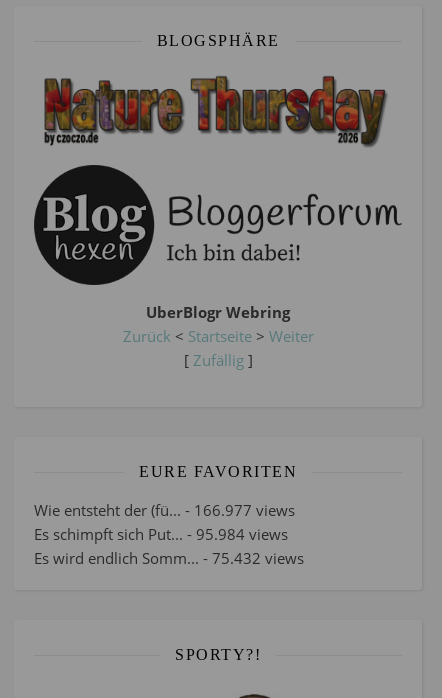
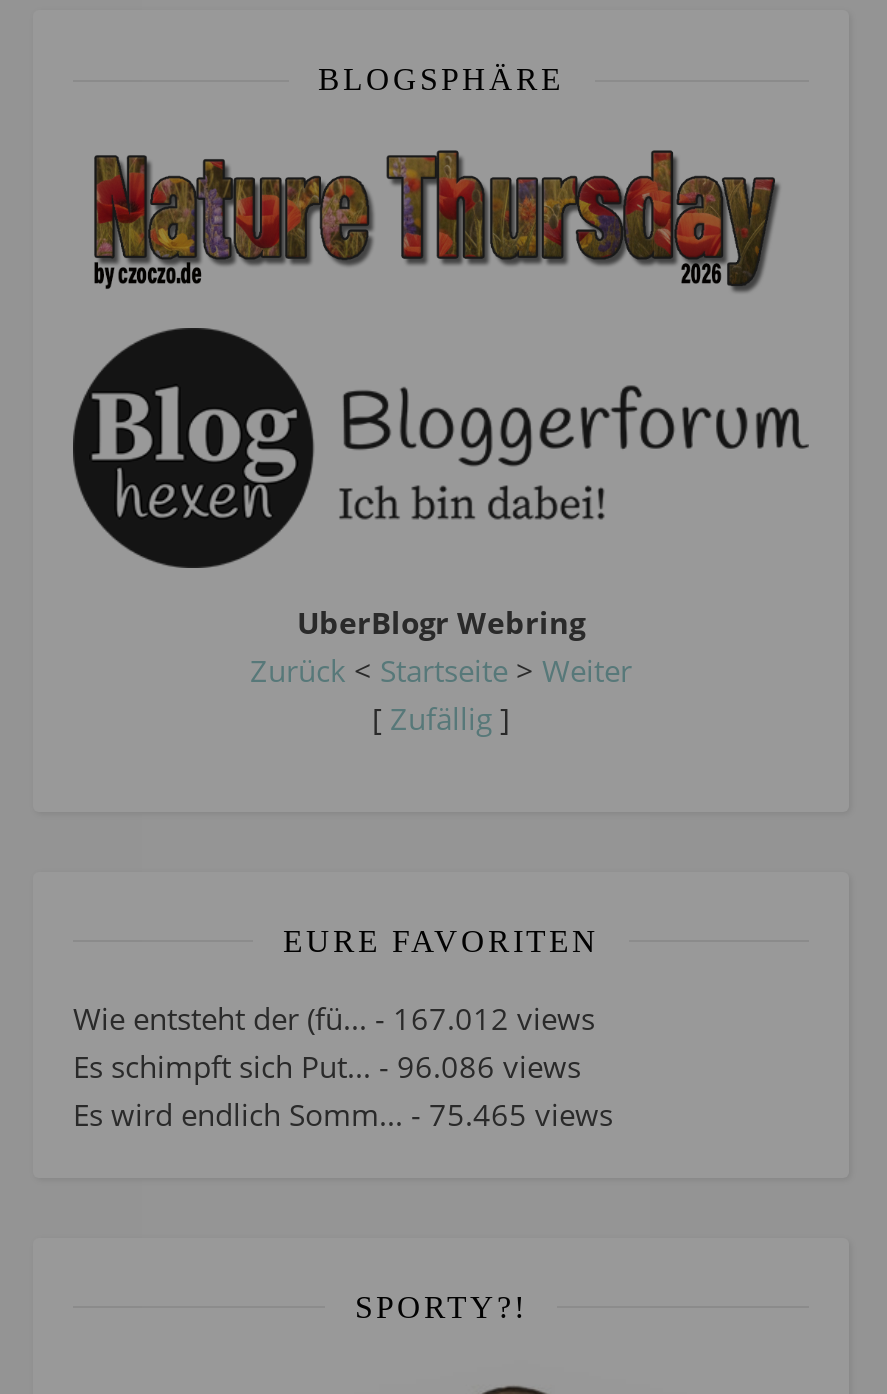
[34,500,295,520] Wie entsteht der (fü... - 166.977 views -> [73,998,595,1038] Wie entsteht der (fü... - 167.012 views
[34,524,288,544] Es schimpft sich Put... - 95.984 views -> [73,1046,581,1086] Es schimpft sich Put... - 96.086 views
[34,548,304,568] Es wird endlich Somm... - 75.432 views -> [73,1094,613,1134] Es wird endlich Somm... - 75.465 views

